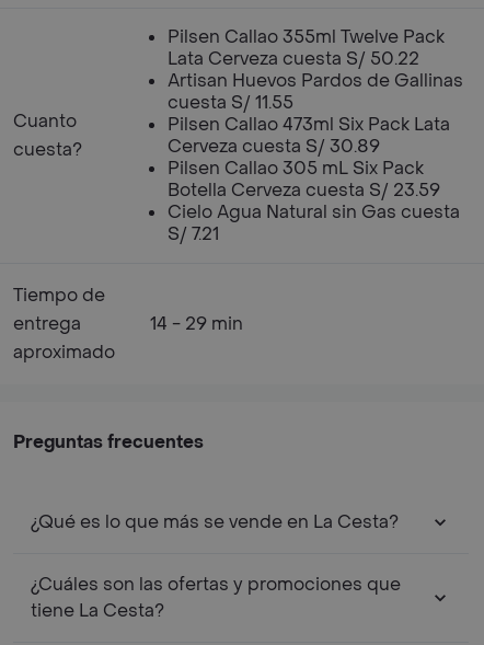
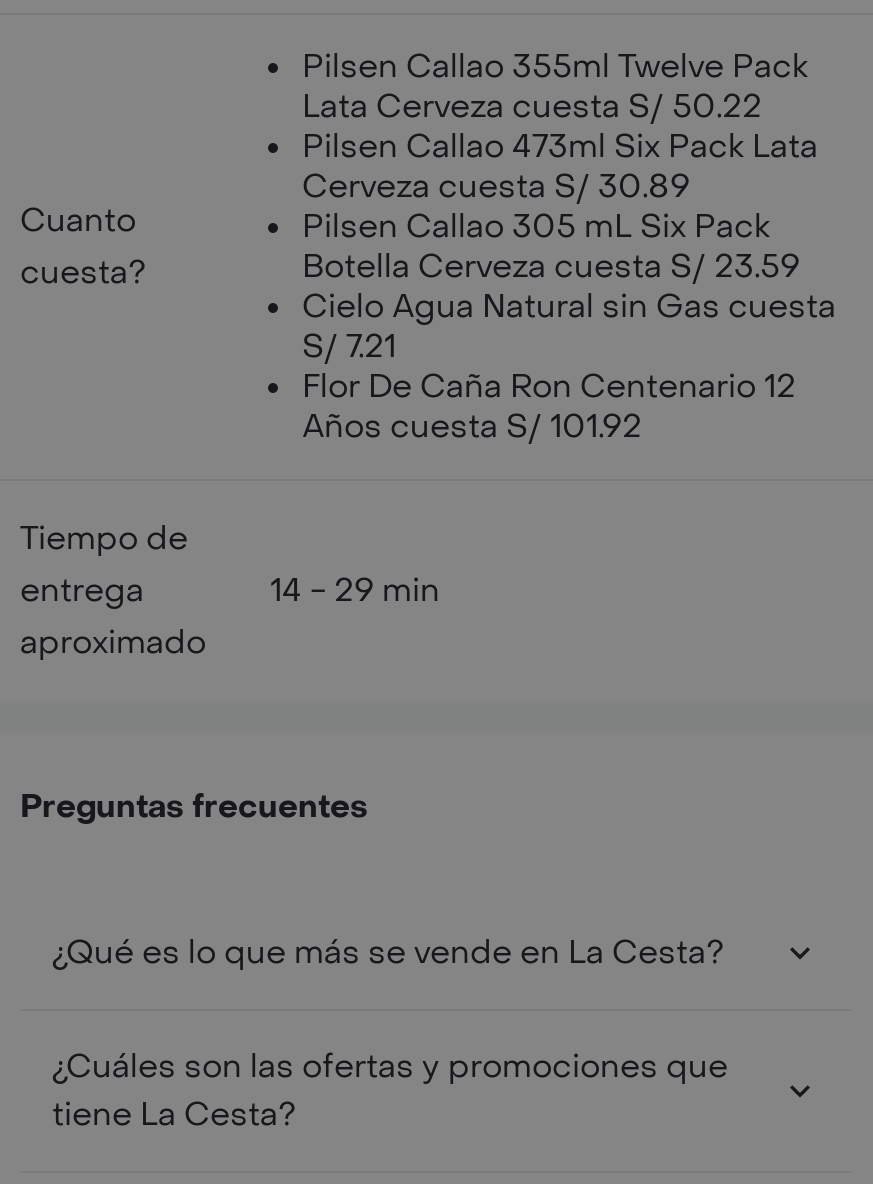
[168,69,463,114] Artisan Huevos Pardos de Gallinas | cuesta S/ 11.55 -> none
moved [168,113,460,245] -> [302,125,836,367]: Pilsen Callao 473ml Six Pack Lata | Cerveza cuesta S/ 30.89 | Pilsen Callao 305 mL Six Pack | Botella Cerveza cuesta S/ 23.59 | Cielo Agua Natural sin Gas cuesta | S/ 7.21
none -> [302,365,796,447] Flor De Caña Ron Centenario 12 | Años cuesta S/ 101.92

